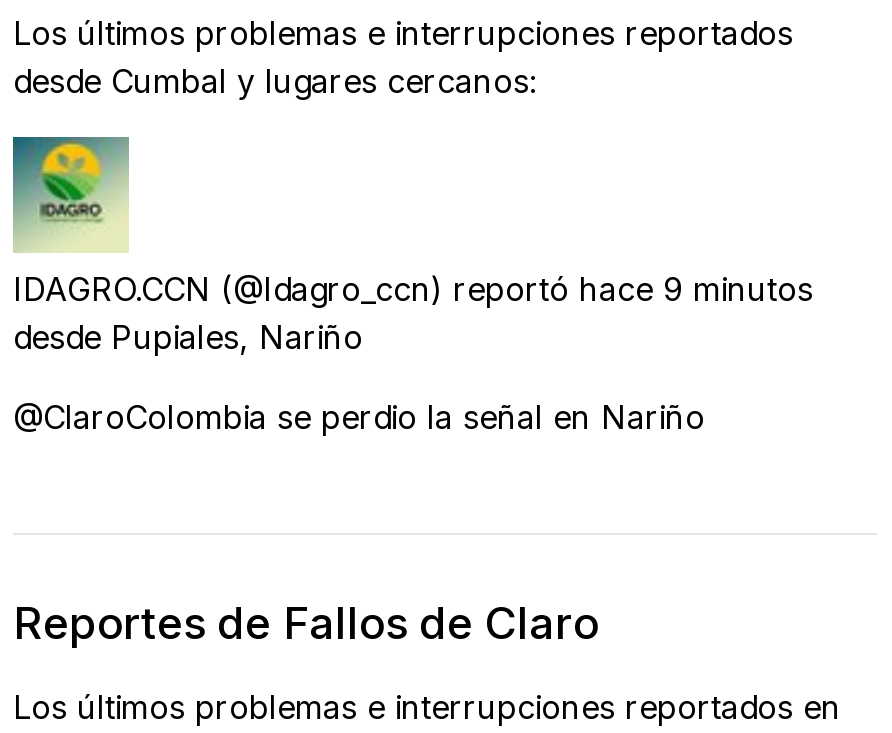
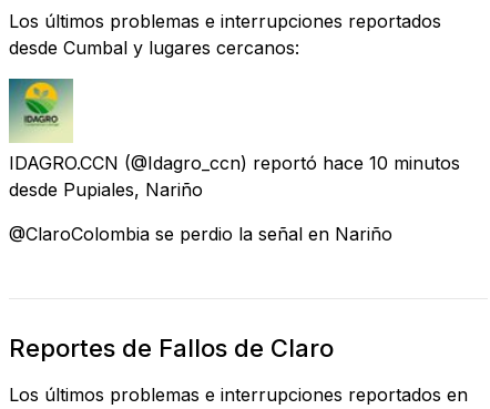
[13,269,813,309] IDAGRO.CCN (@Idagro_ccn) reportó hace 9 minutos -> [9,152,460,174] IDAGRO.CCN (@Idagro_ccn) reportó hace 10 minutos

